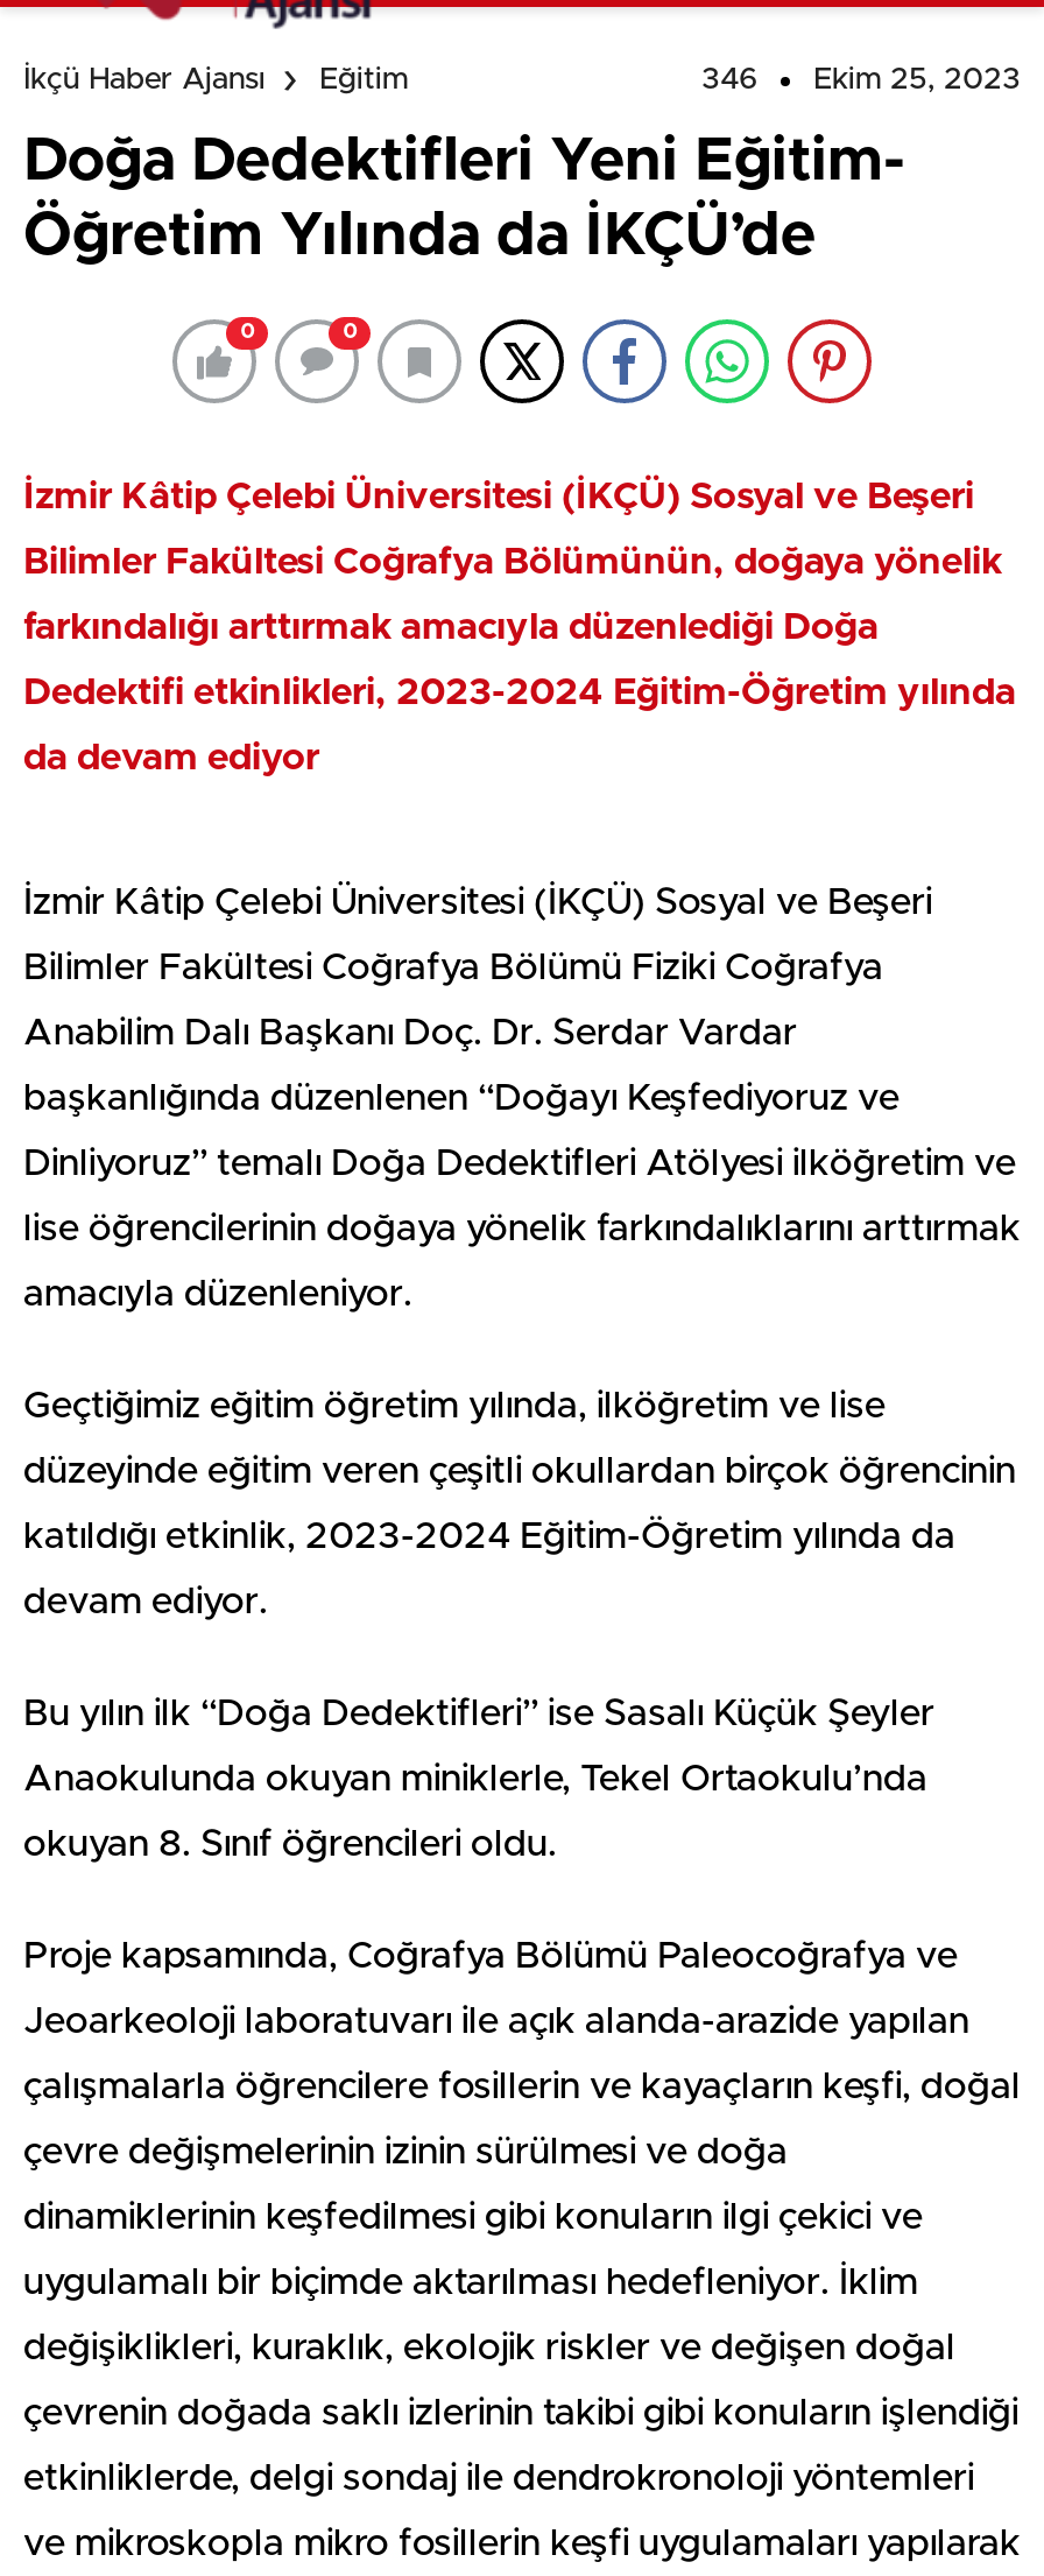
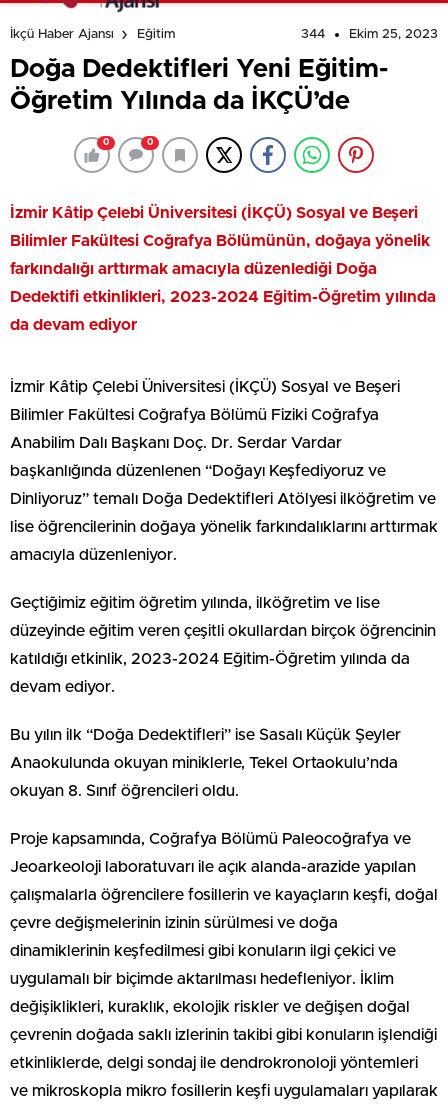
[701,65,1021,96] 346 Ekim 25, 2023 -> [301,28,438,41] 344 Ekim 25, 2023

